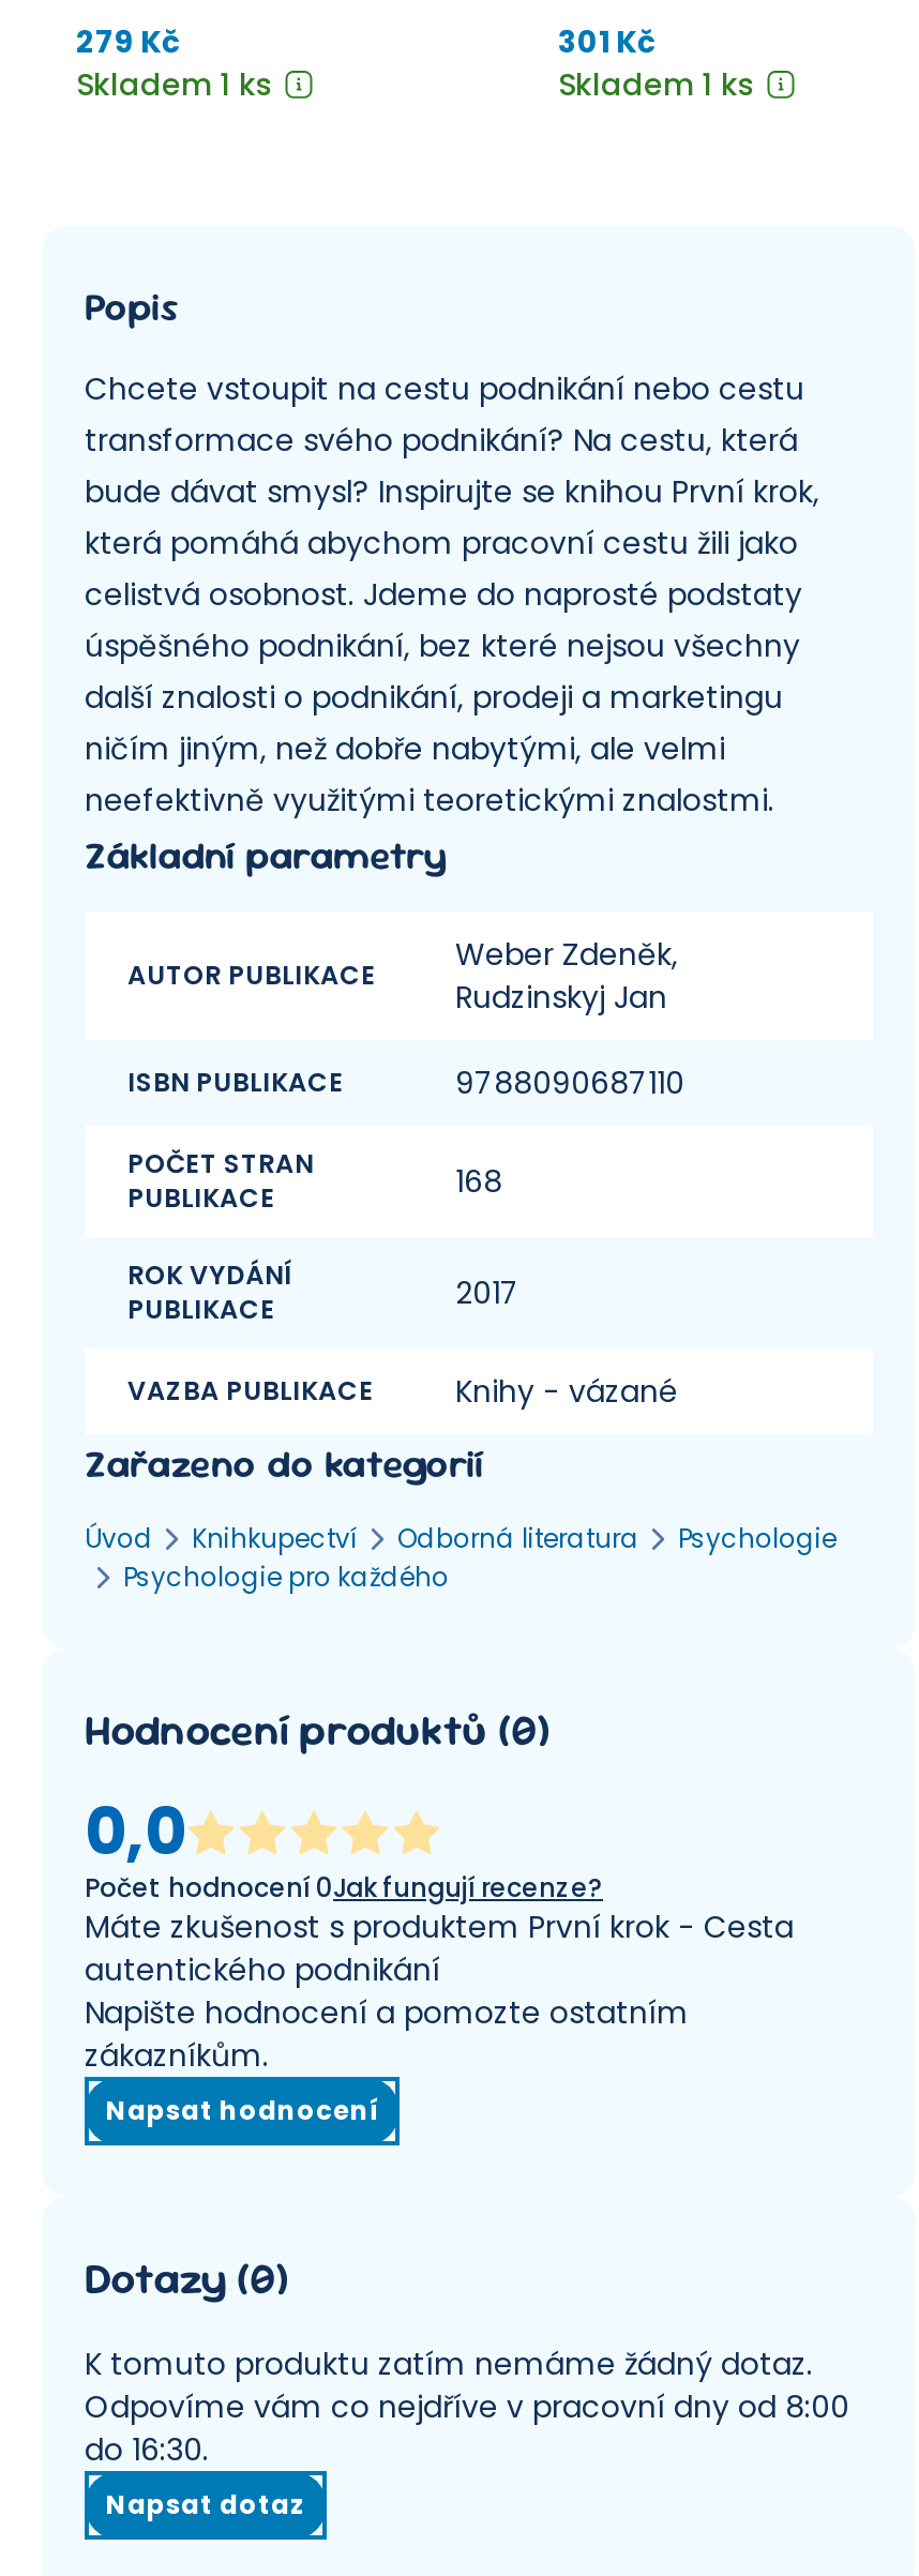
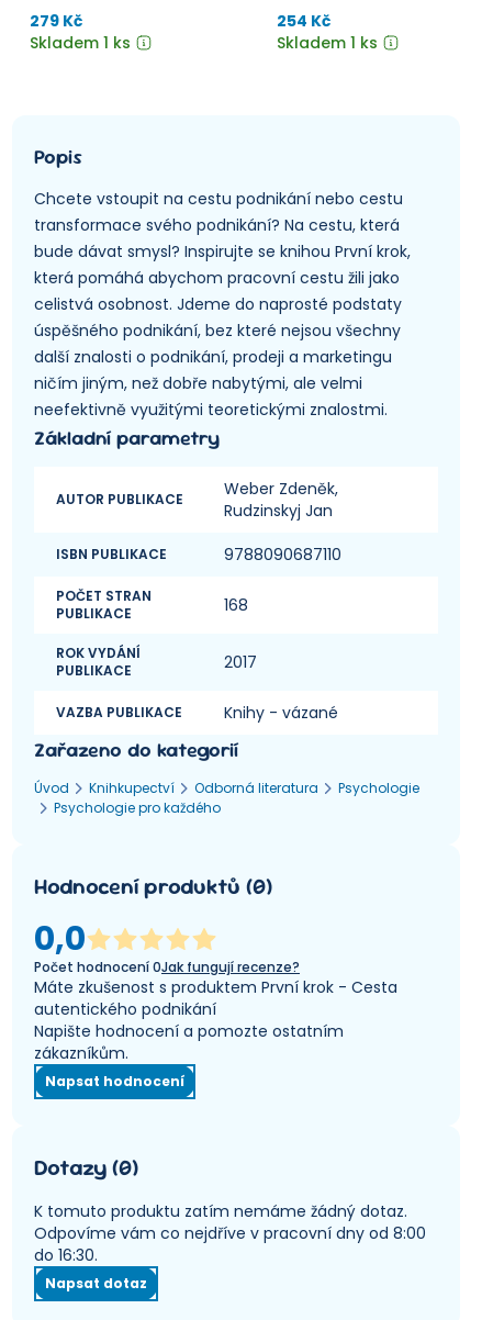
[558,20,654,63] 301 Kč -> [277,10,330,32] 254 Kč

